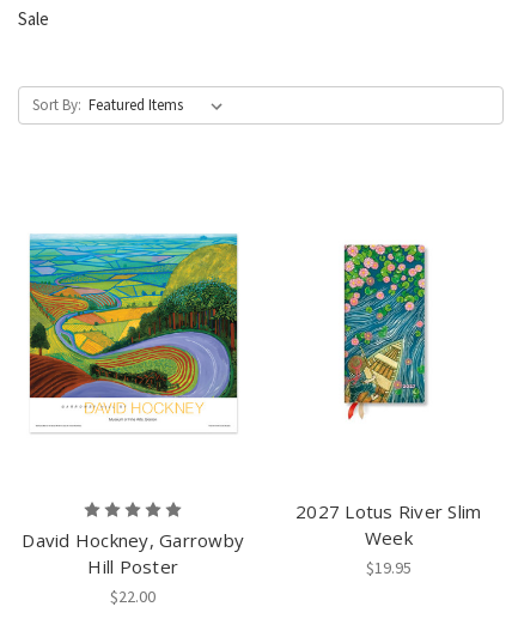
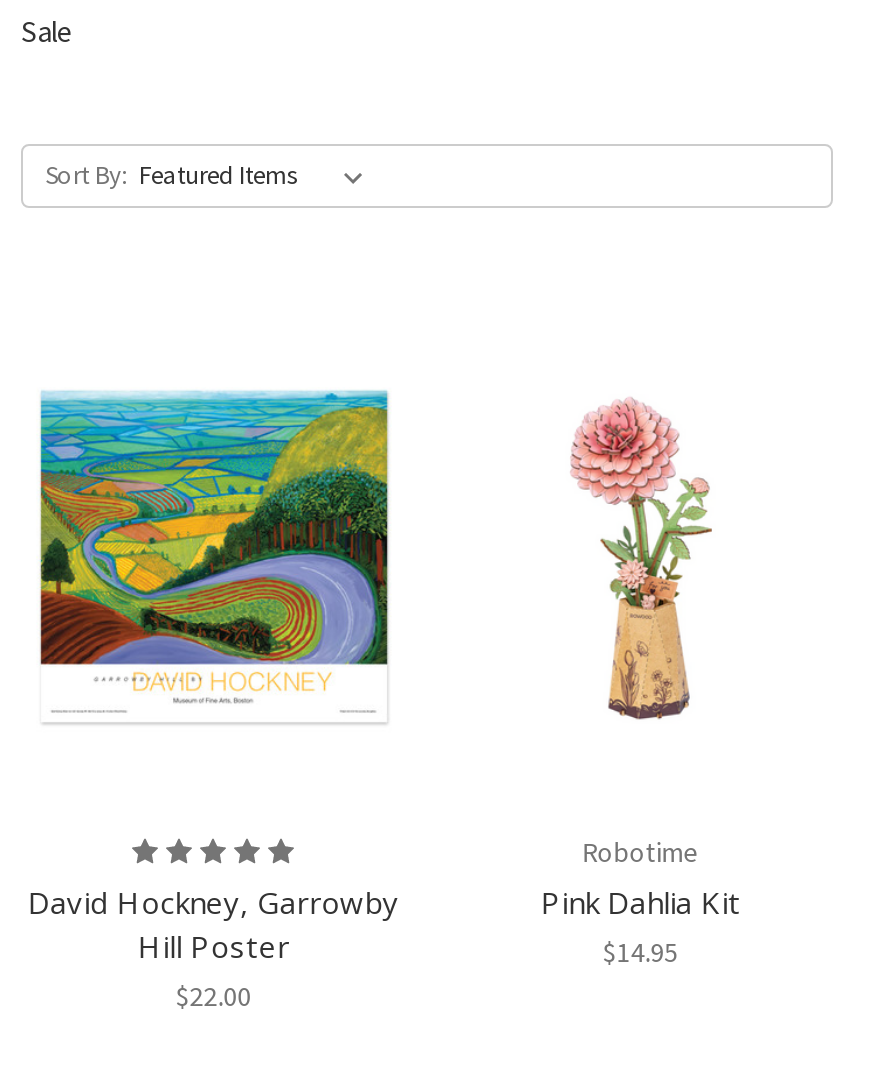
[343,239,429,431] [image] -> [567,398,713,722] [image]
[296,499,481,578] 2027 Lotus River Slim | Week | $19.95 -> [541,834,740,970] Robotime | Pink Dahlia Kit | $14.95

